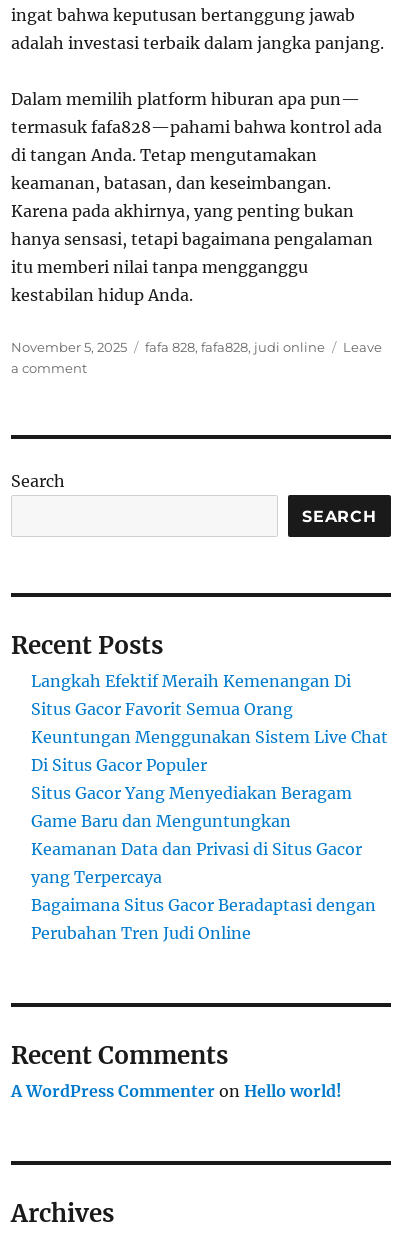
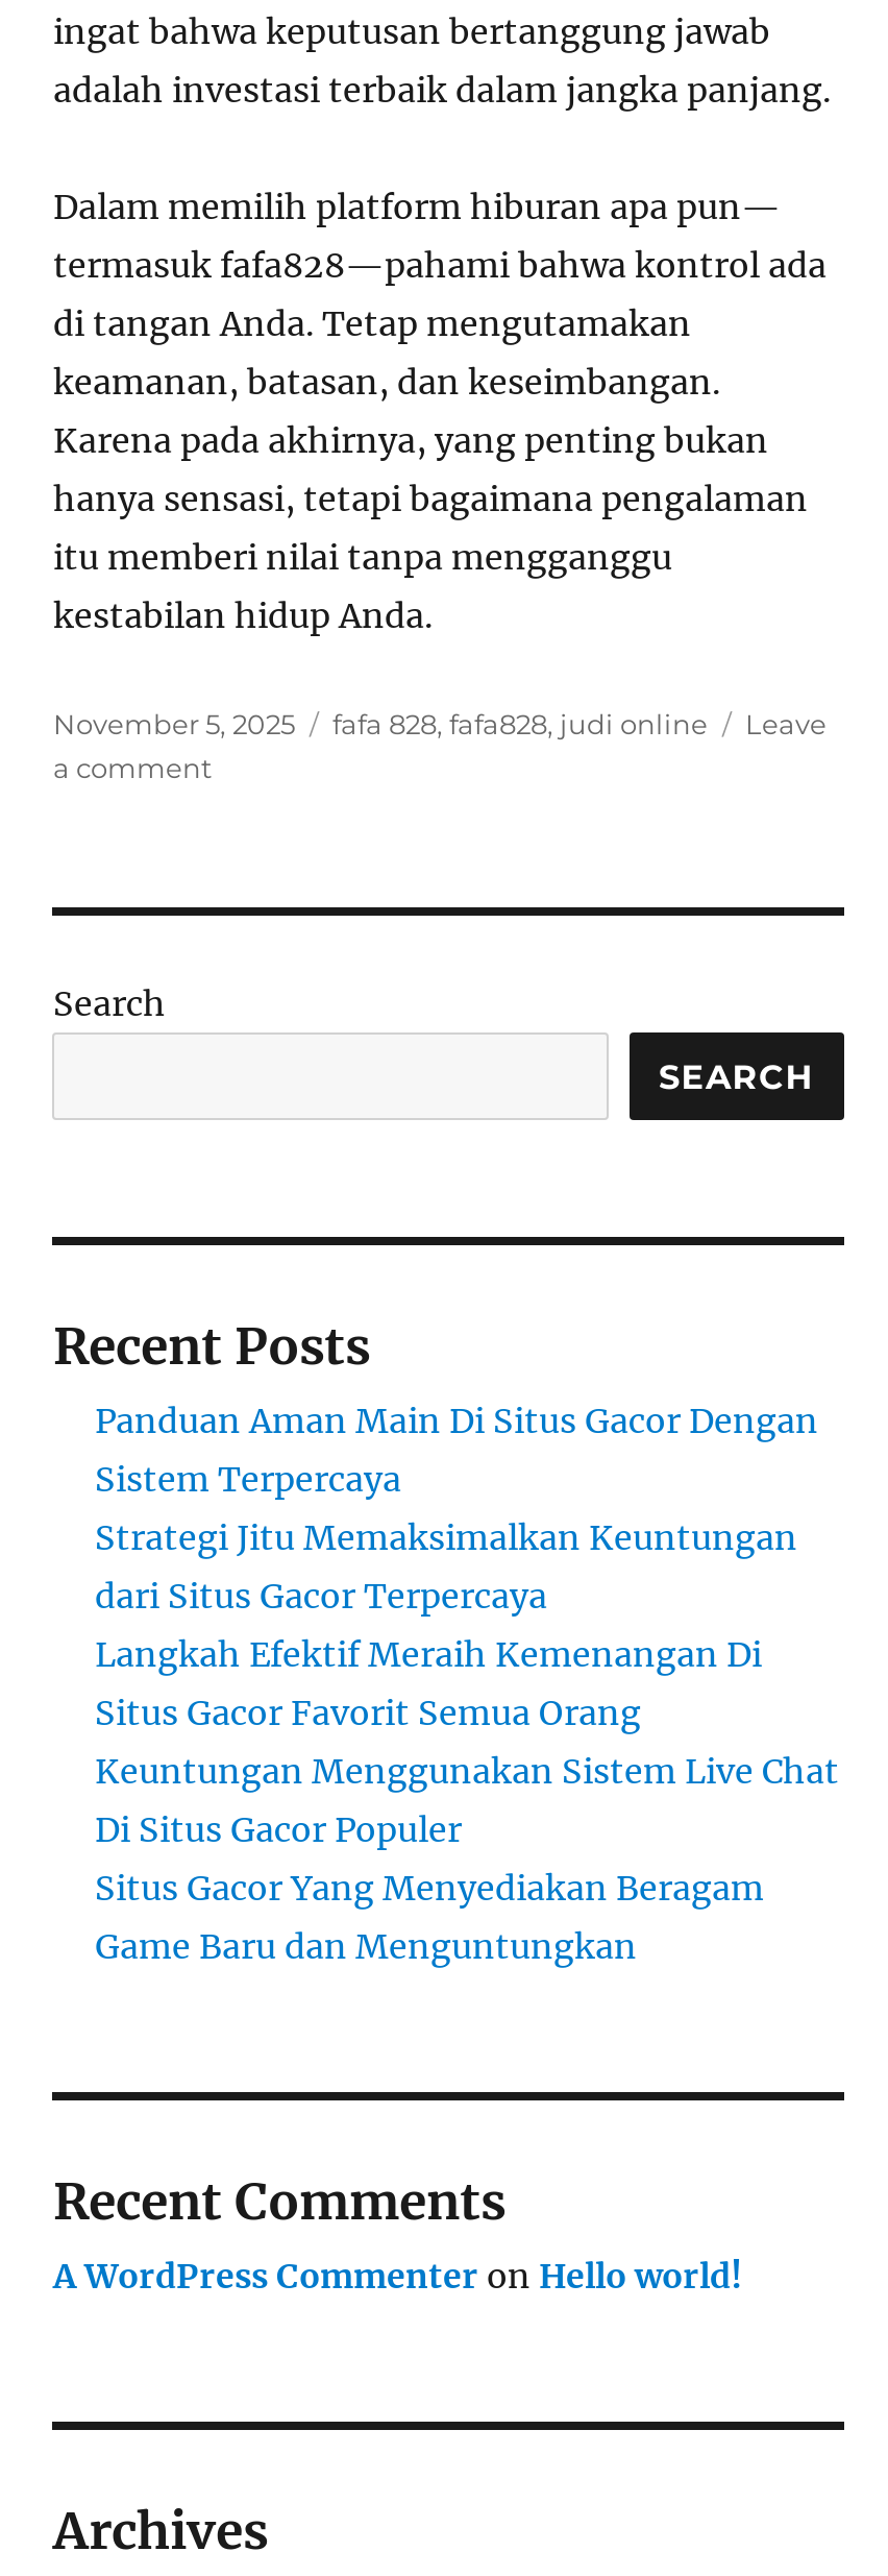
none -> [95,1400,818,1617] Panduan Aman Main Di Situs Gacor Dengan | Sistem Terpercaya | Strategi Jitu Memaksimalkan Keuntungan | dari Situs Gacor Terpercaya
moved [31,671,388,831] -> [95,1633,839,1967]: Langkah Efektif Meraih Kemenangan Di | Situs Gacor Favorit Semua Orang | Keuntungan Menggunakan Sistem Live Chat | Di Situs Gacor Populer | Situs Gacor Yang Menyediakan Beragam | Game Baru dan Menguntungkan
[31,839,376,943] Keamanan Data dan Privasi di Situs Gacor | yang Terpercaya | Bagaimana Situs Gacor Beradaptasi dengan | Perubahan Tren Judi Online -> none

